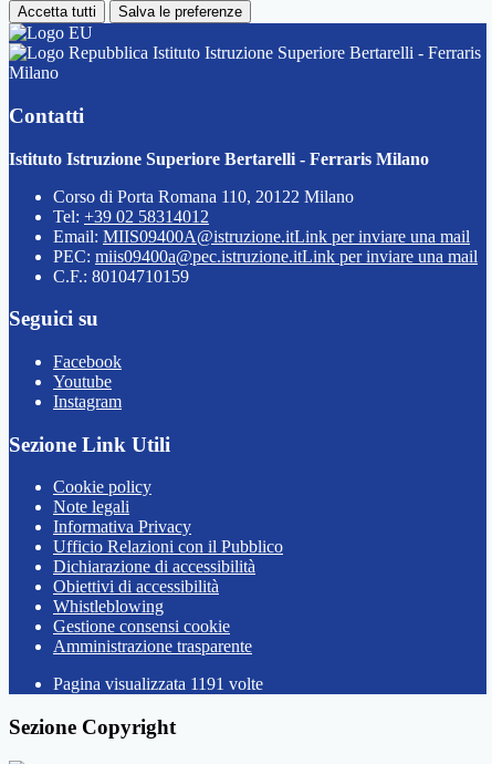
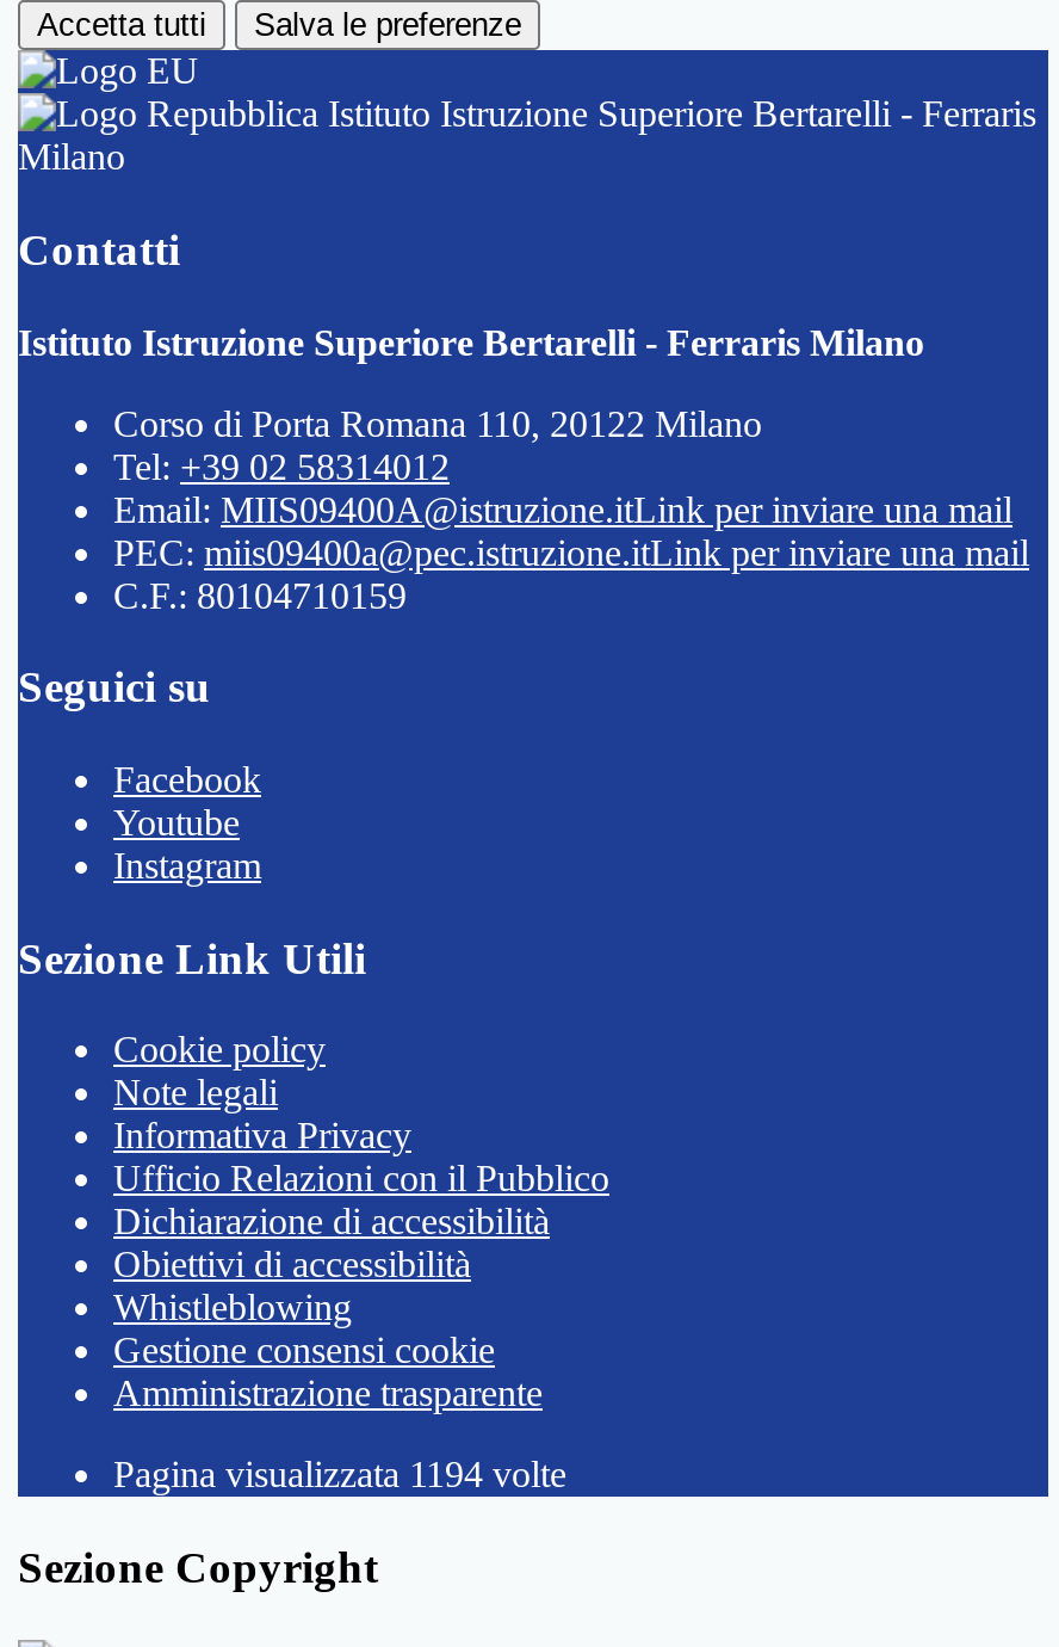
[53,675,263,694] Pagina visualizzata 1191 volte -> [113,1455,566,1495] Pagina visualizzata 1194 volte

